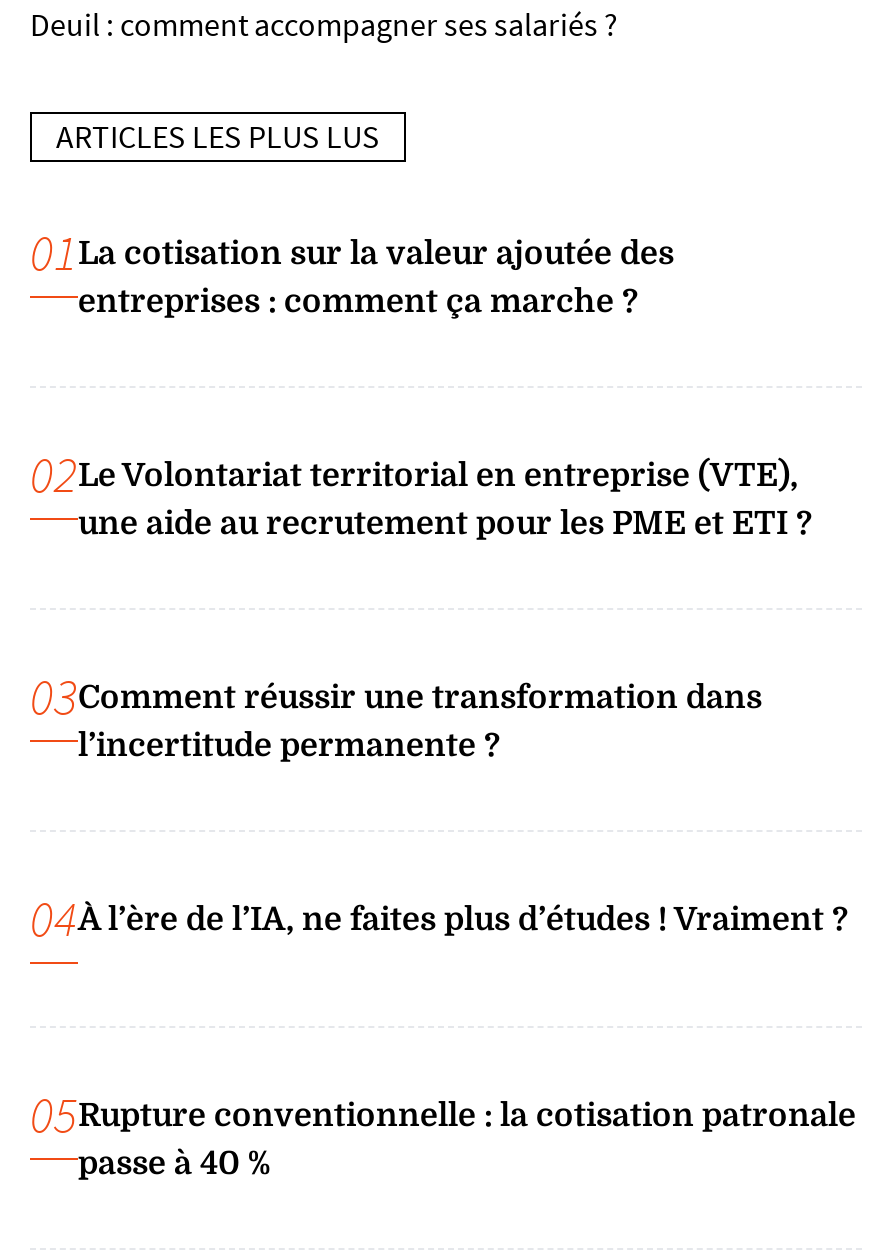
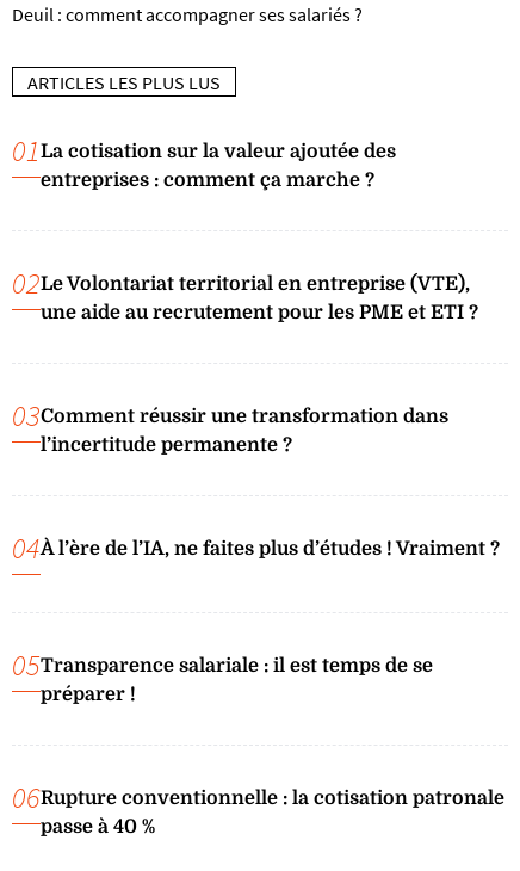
[30,1082,856,1146] 05Rupture conventionnelle : la cotisation patronale -> [12,646,504,816] 05Transparence salariale : il est temps de se | préparer ! | 06Rupture conventionnelle : la cotisation patronale

